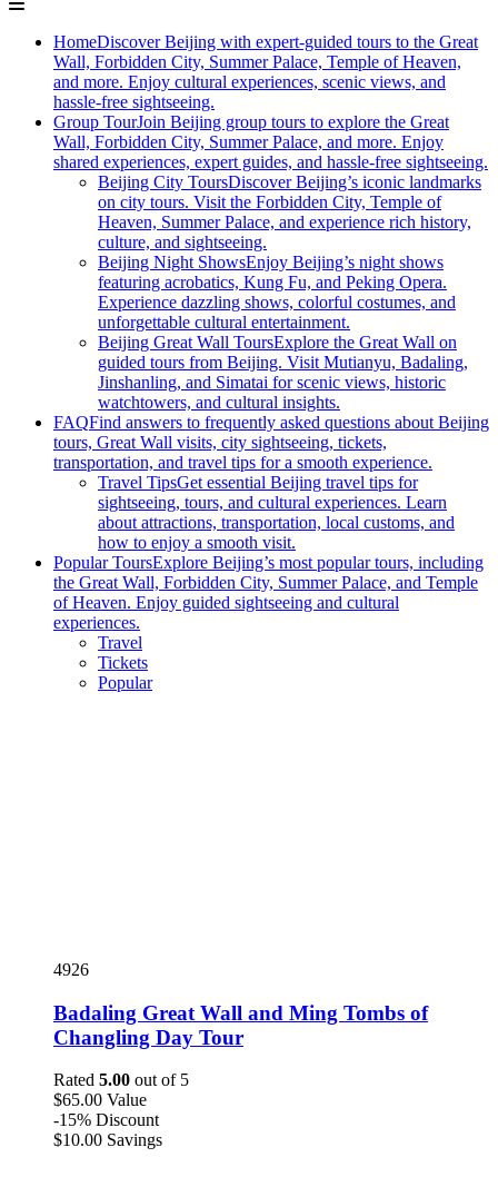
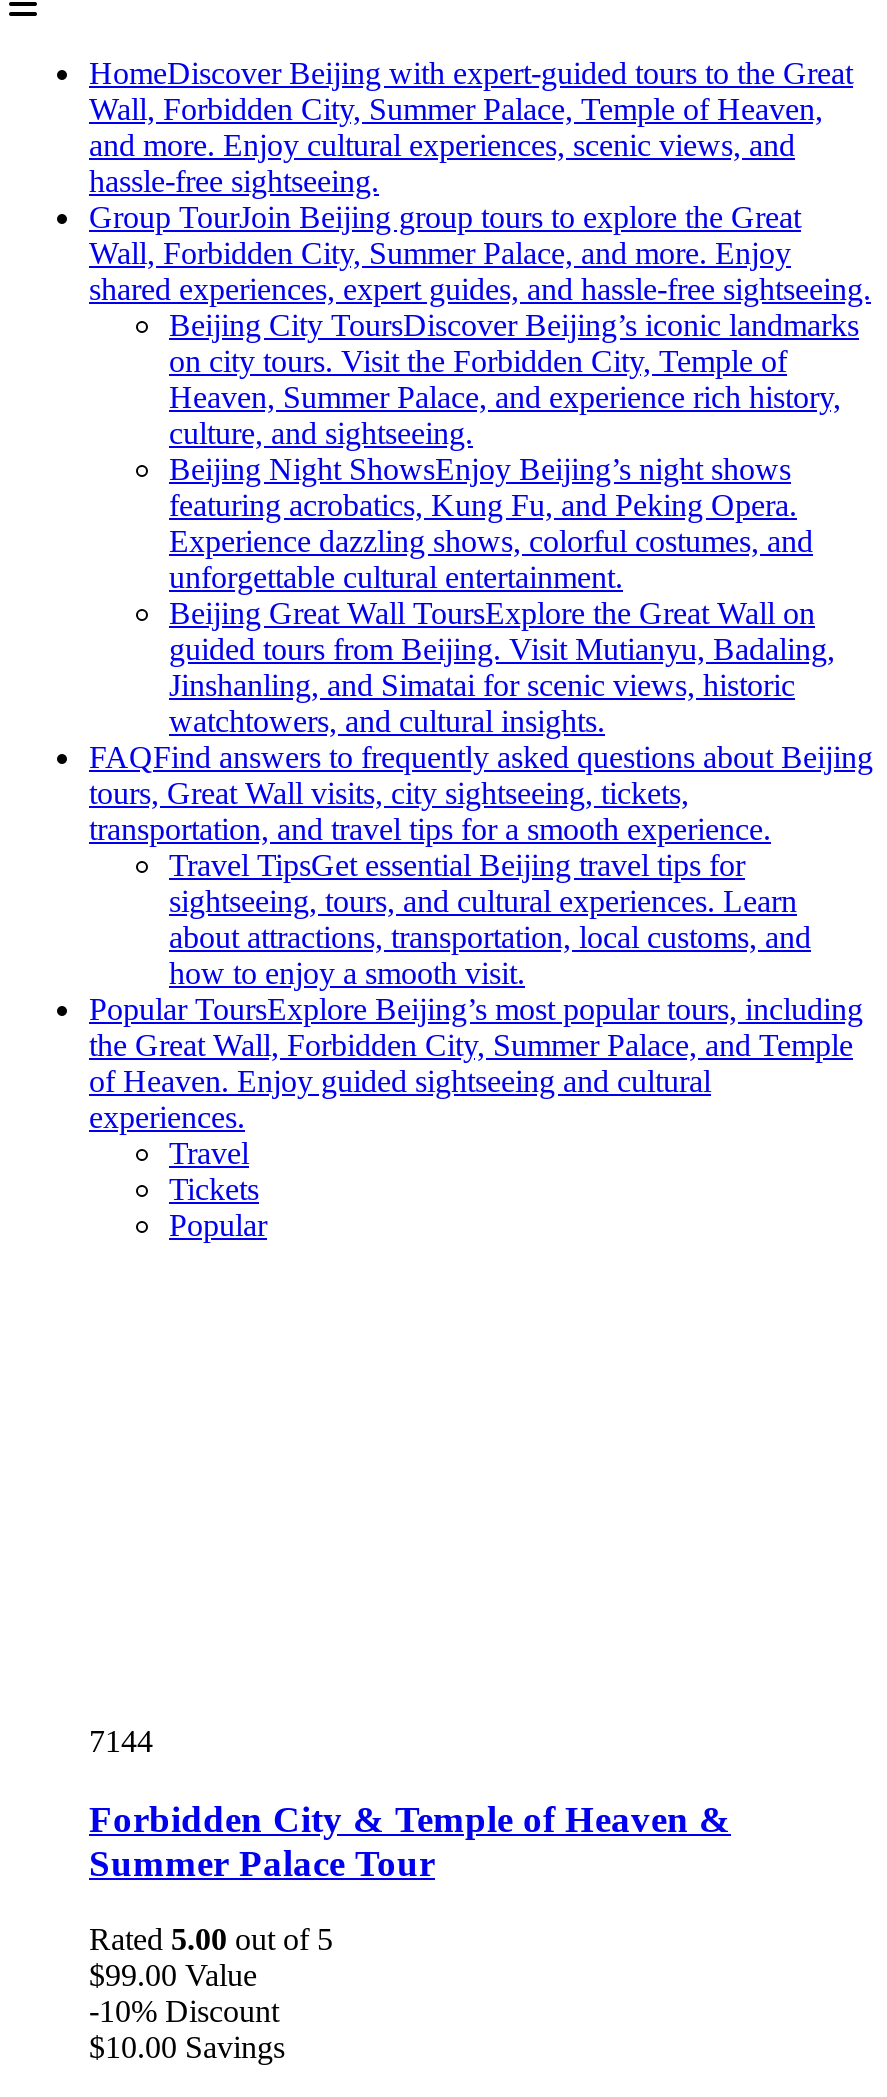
[53,960,89,979] 4926 -> [89,1724,153,1758] 7144
[53,1001,428,1049] Badaling Great Wall and Ming Tombs of | Changling Day Tour -> [89,1797,731,1883] Forbidden City & Temple of Heaven & | Summer Palace Tour
[53,1091,147,1110] $65.00 Value -> [89,1959,257,1993] $99.00 Value
[53,1111,159,1130] -15% Discount -> [89,1995,279,2029] -10% Discount

